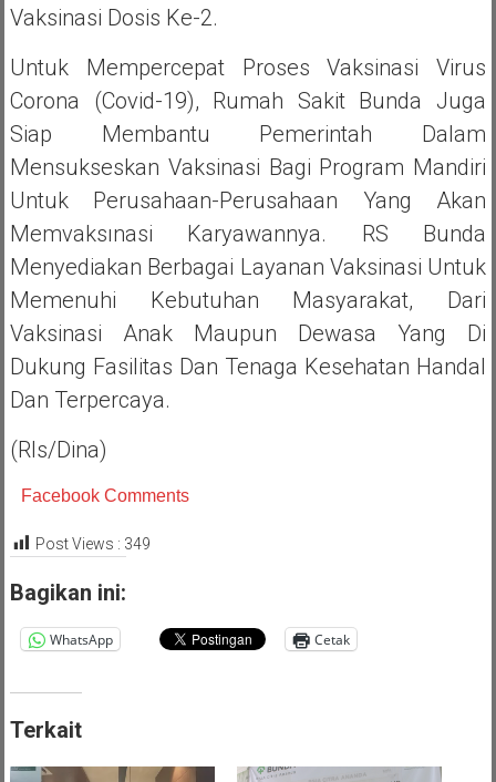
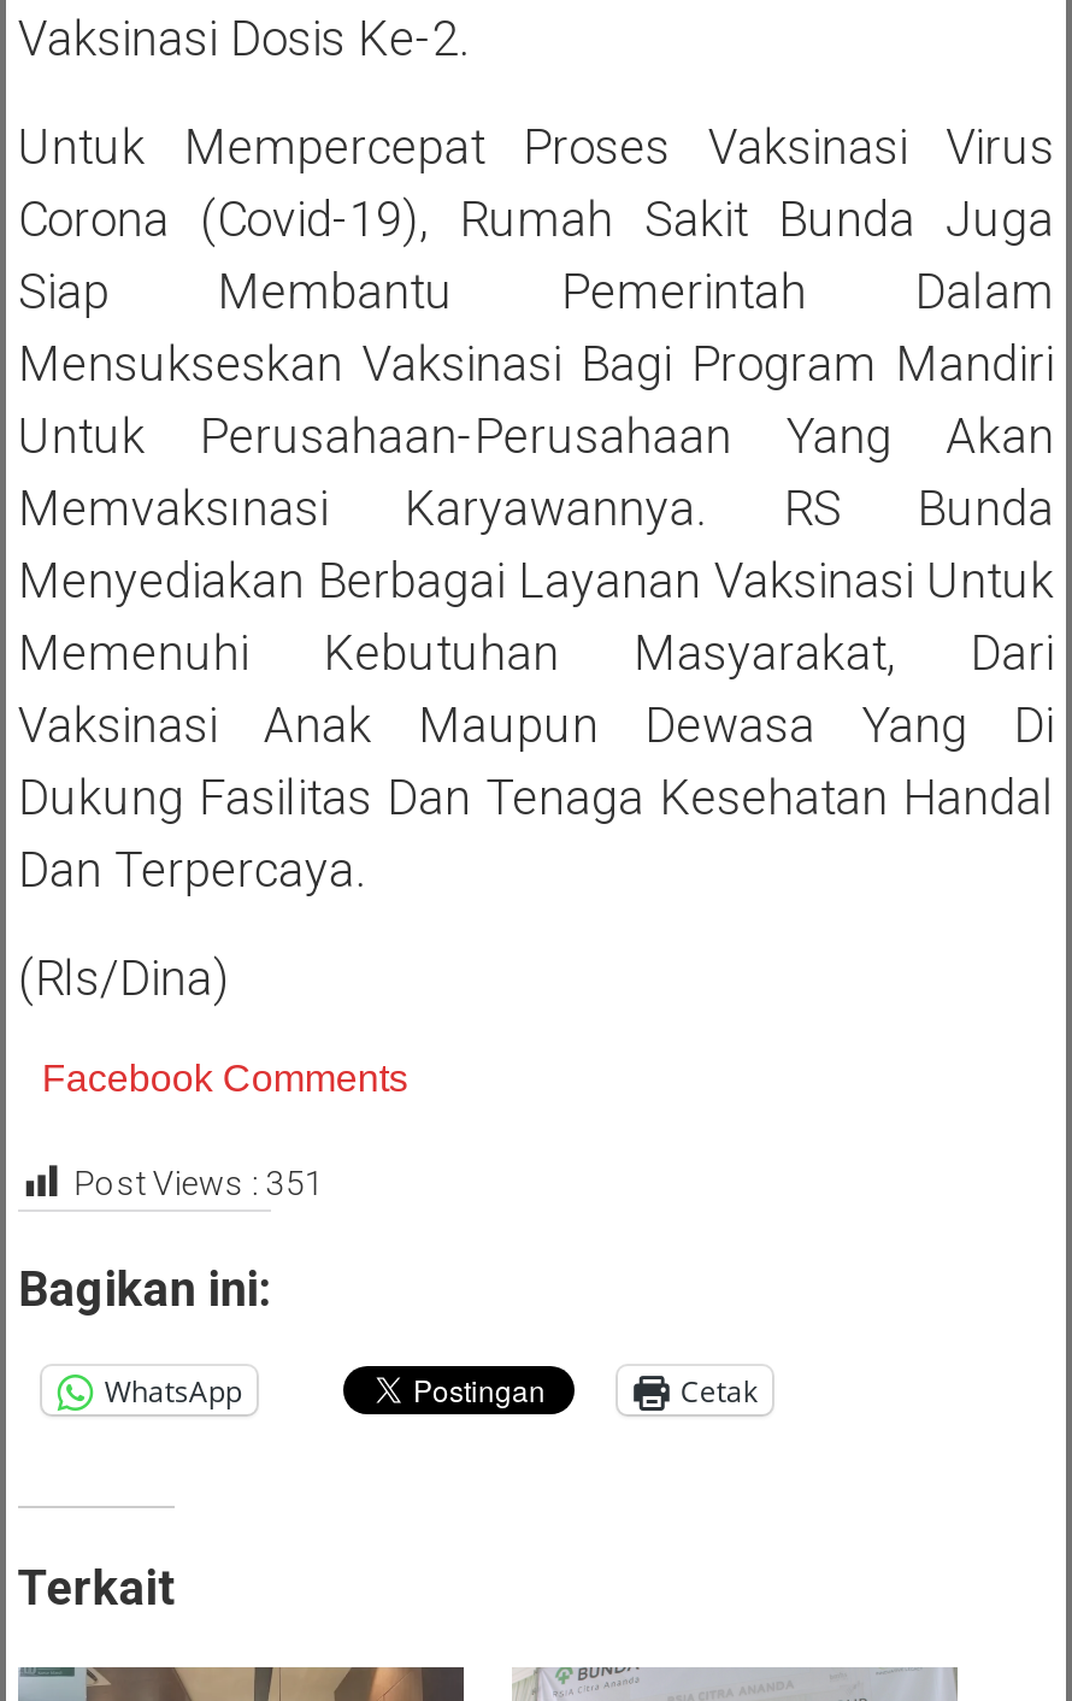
[35,535,150,552] Post Views : 349 -> [73,1163,324,1202] Post Views : 351

